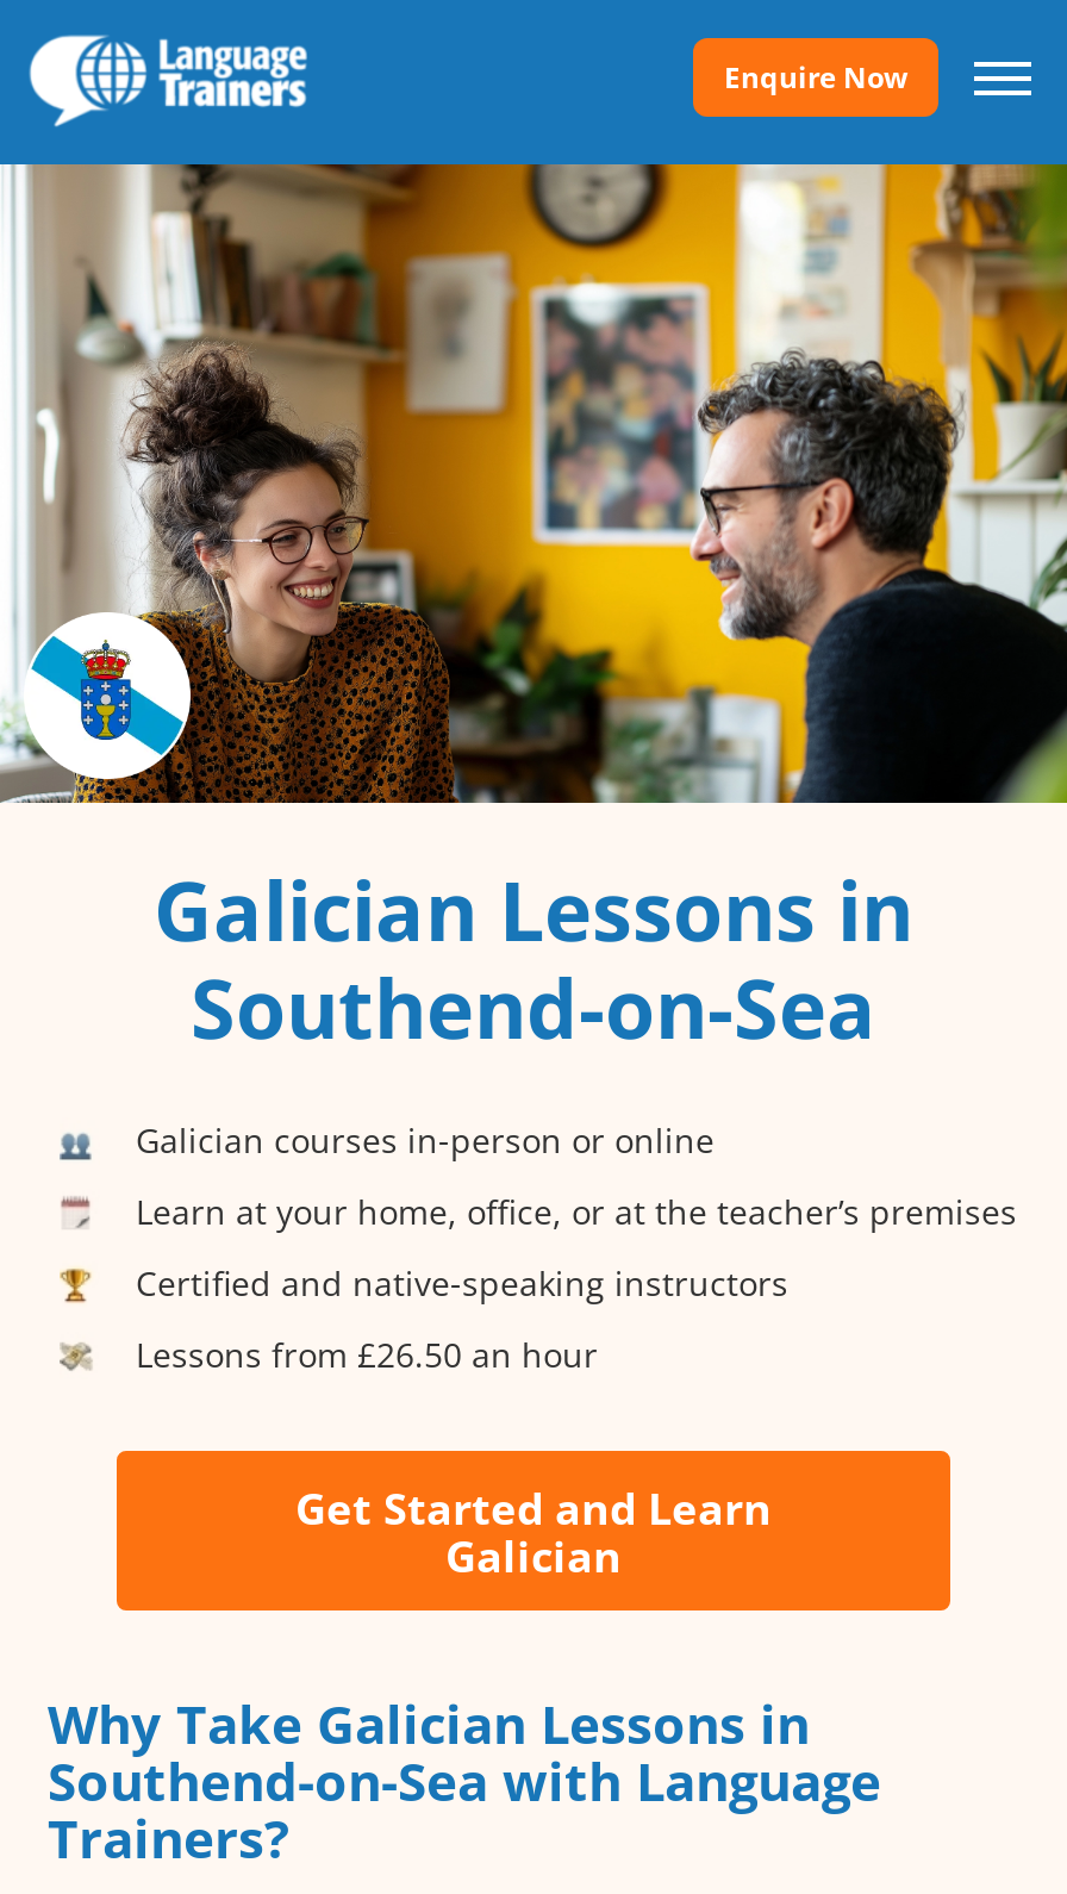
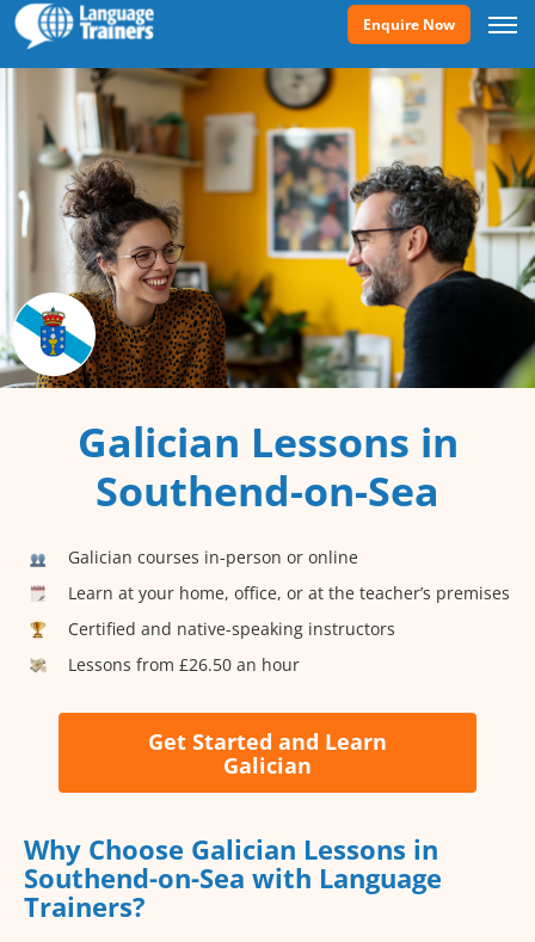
[48,1688,810,1759] Why Take Galician Lessons in -> [24,832,438,867] Why Choose Galician Lessons in

